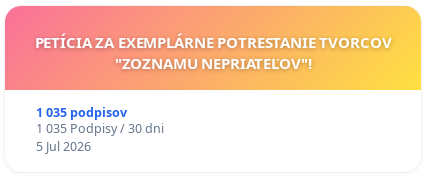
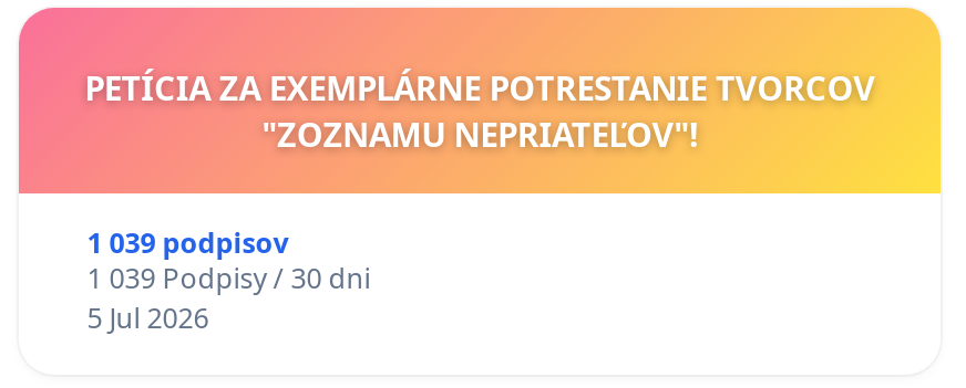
[36,104,127,121] 1 035 podpisov -> [87,224,289,262] 1 039 podpisov
[36,120,164,137] 1 035 Podpisy / 30 dni -> [87,259,371,297] 1 039 Podpisy / 30 dni

